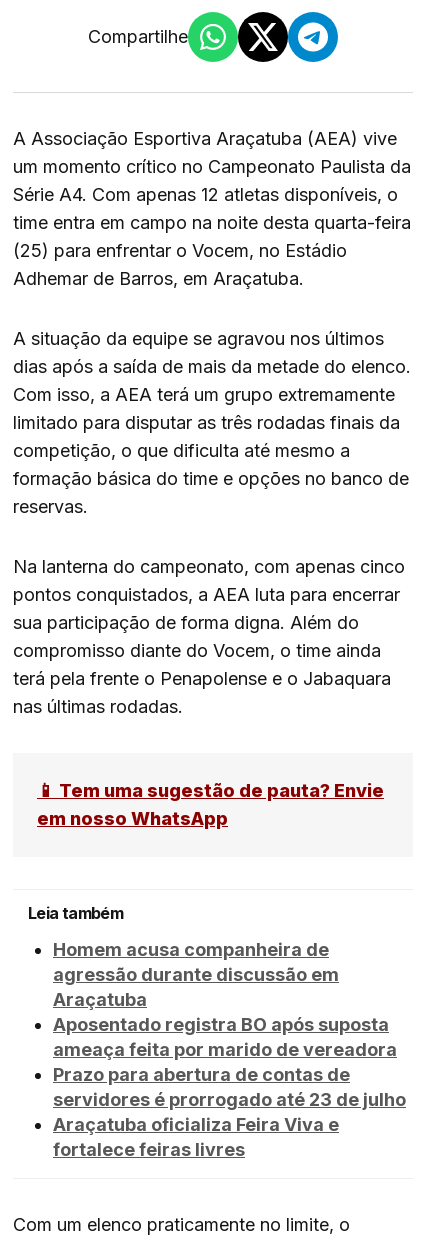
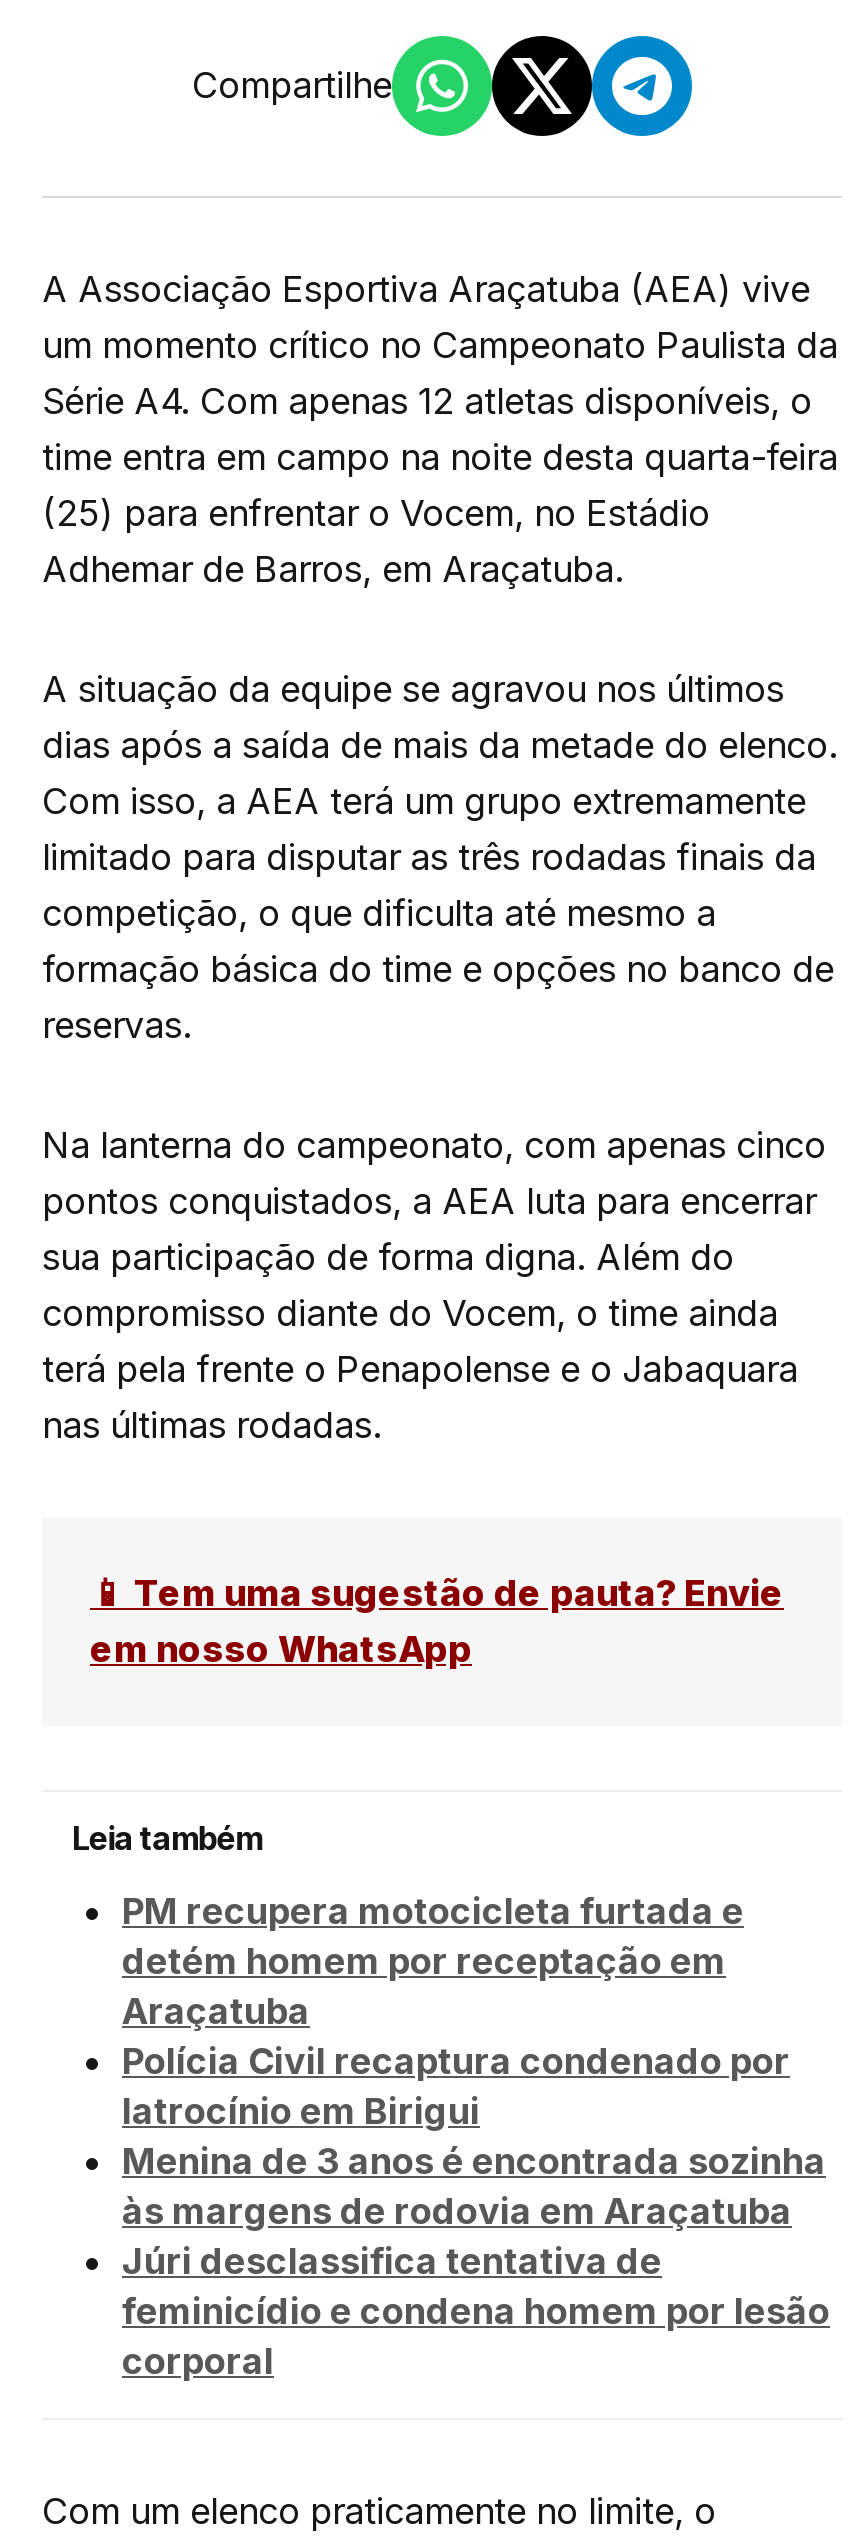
[53,939,339,985] Homem acusa companheira de | agressão durante discussão em -> [122,1889,744,1981] PM recupera motocicleta furtada e | detém homem por receptação em
[53,1014,406,1160] Aposentado registra BO após suposta | ameaça feita por marido de vereadora | Prazo para abertura de contas de | servidores é prorrogado até 23 de julho | Araçatuba oficializa Feira Viva e | fortalece feiras livres -> [122,2039,830,2381] Polícia Civil recaptura condenado por | latrocínio em Birigui | Menina de 3 anos é encontrada sozinha | às margens de rodovia em Araçatuba | Júri desclassifica tentativa de | feminicídio e condena homem por lesão | corporal

